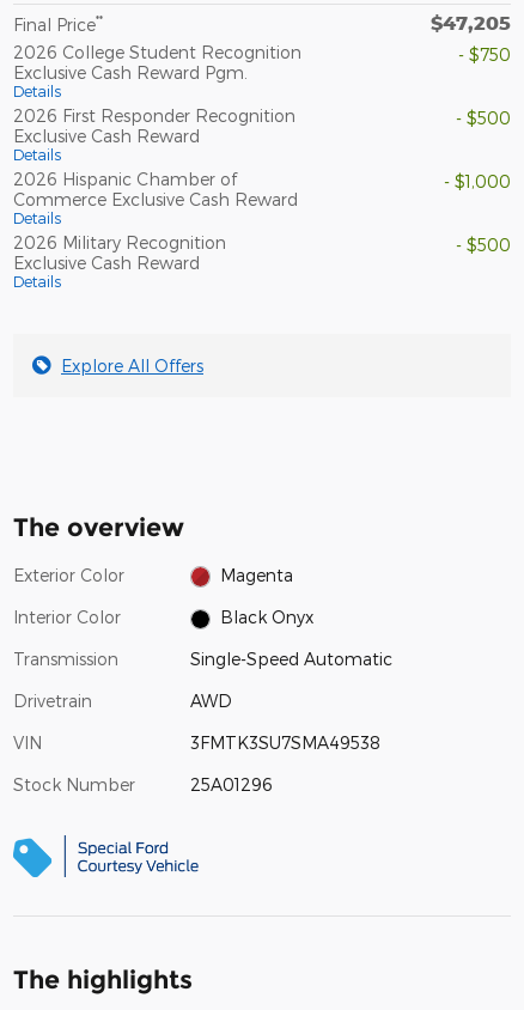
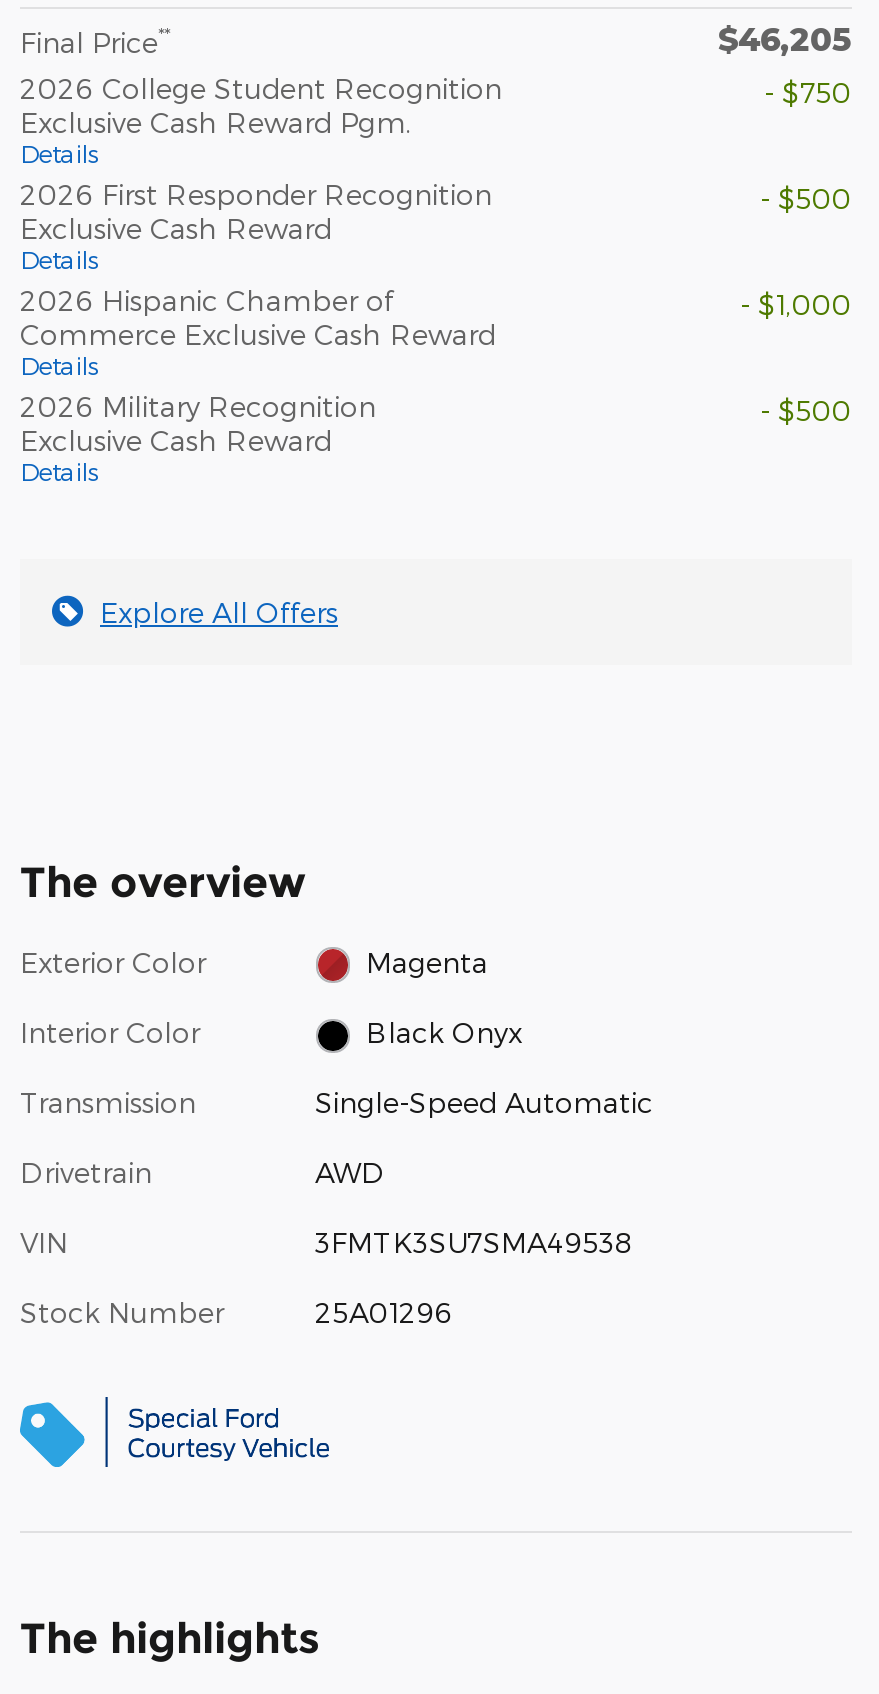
[431,11,511,35] $47,205 -> [718,19,852,59] $46,205

